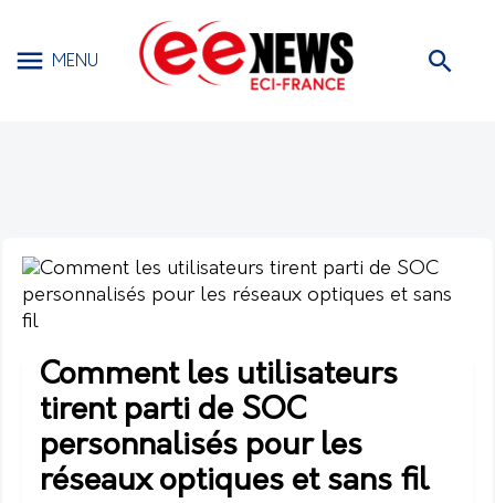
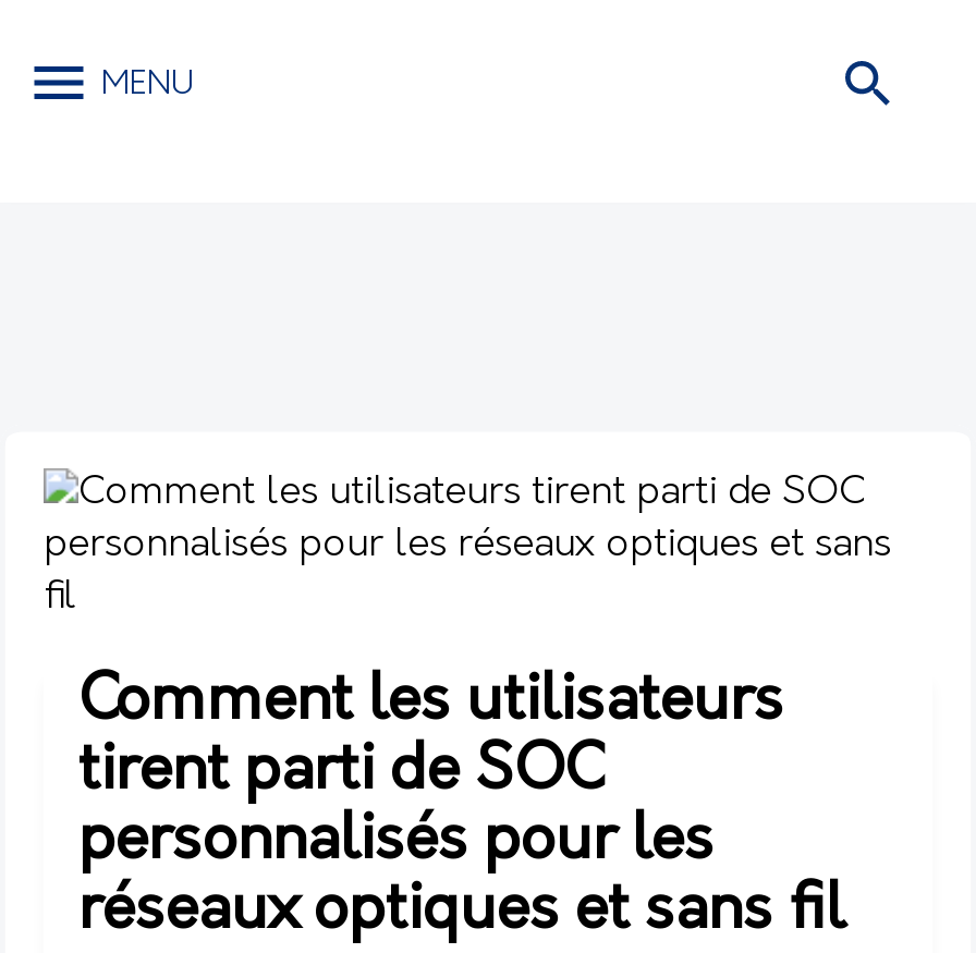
[138,20,355,92] [image] -> none

